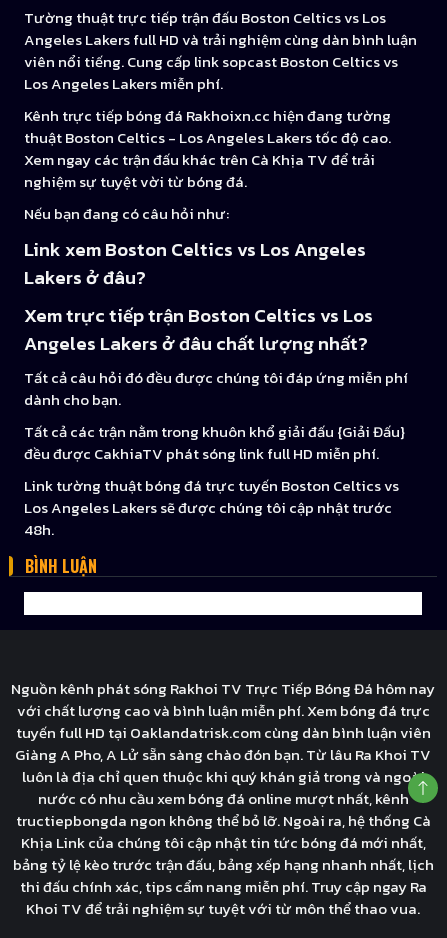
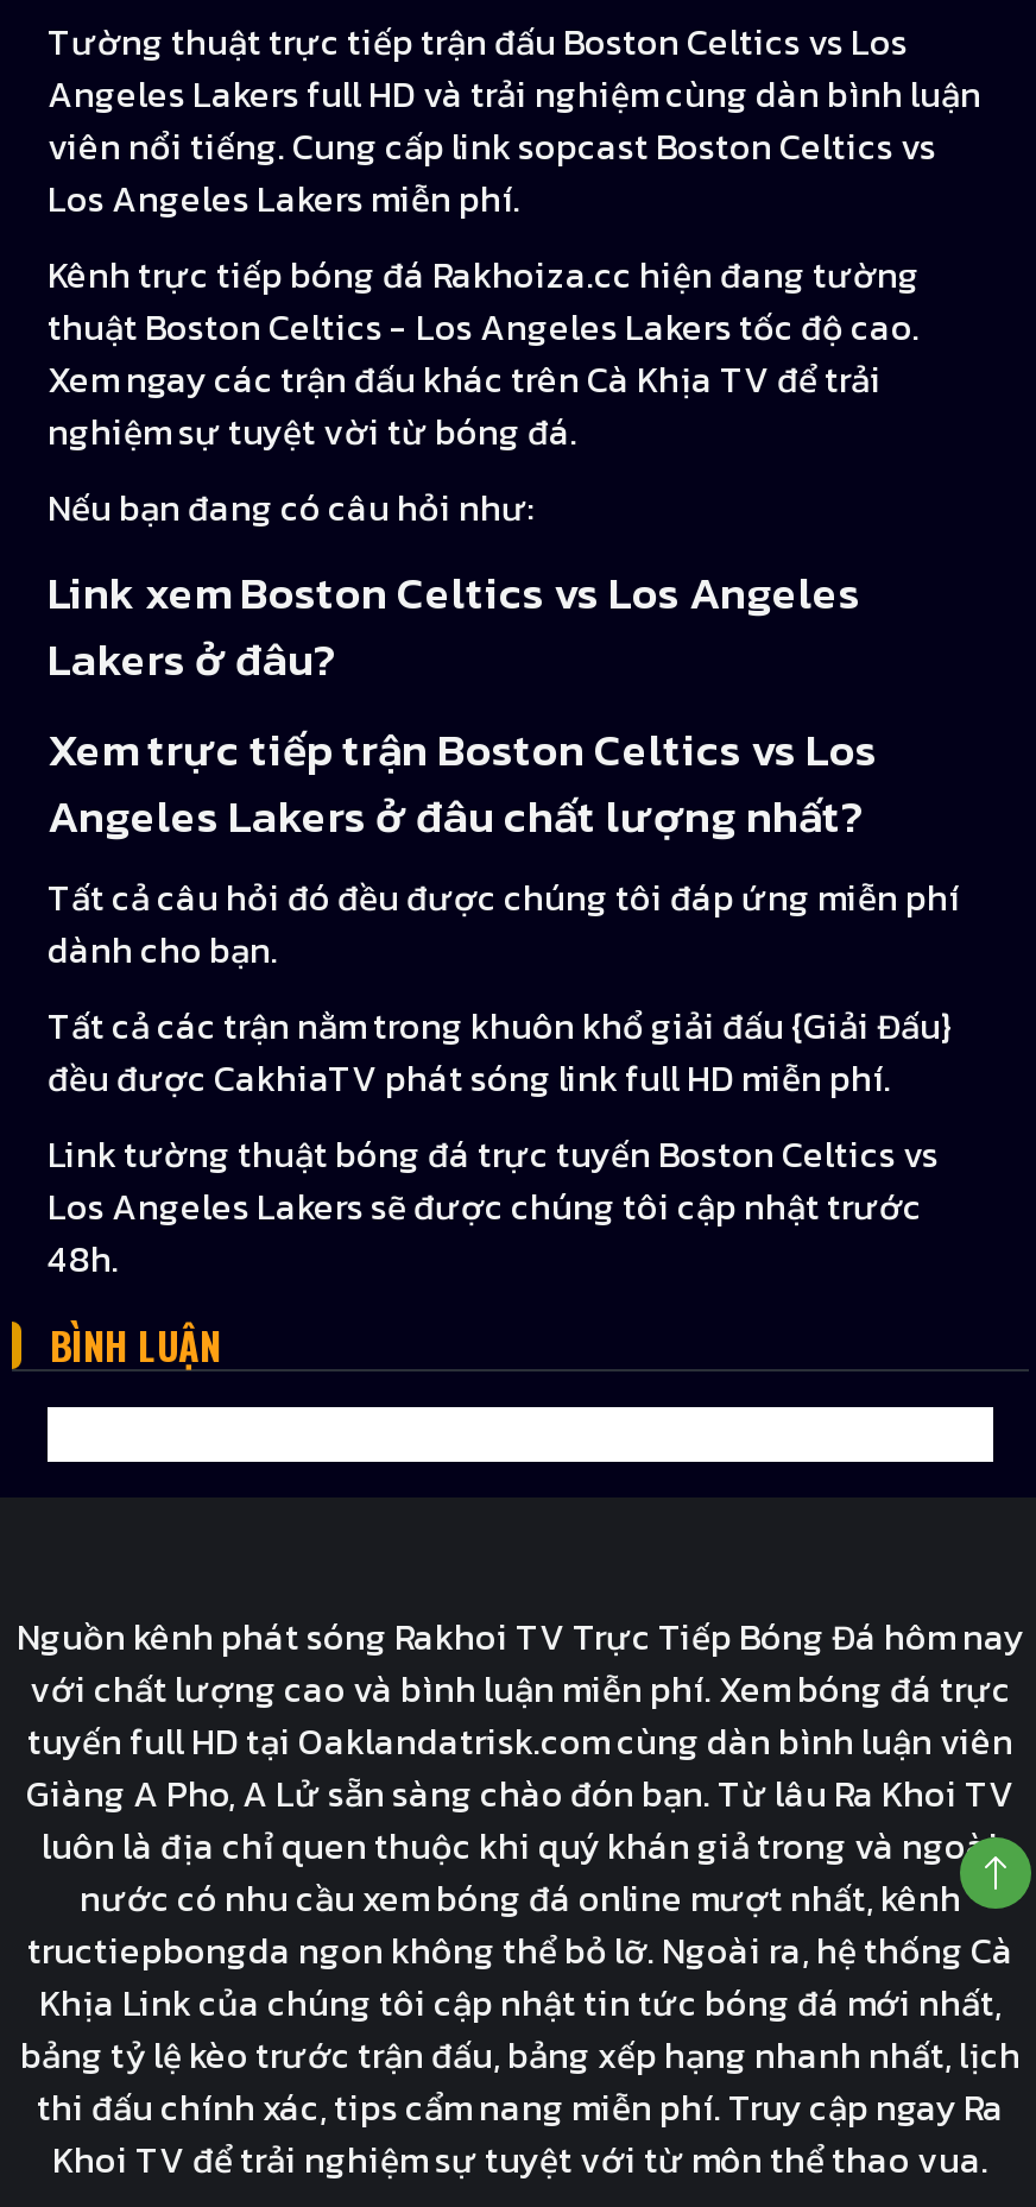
[24,104,391,127] Kênh trực tiếp bóng đá Rakhoixn.cc hiện đang tường -> [48,248,920,302] Kênh trực tiếp bóng đá Rakhoiza.cc hiện đang tường

